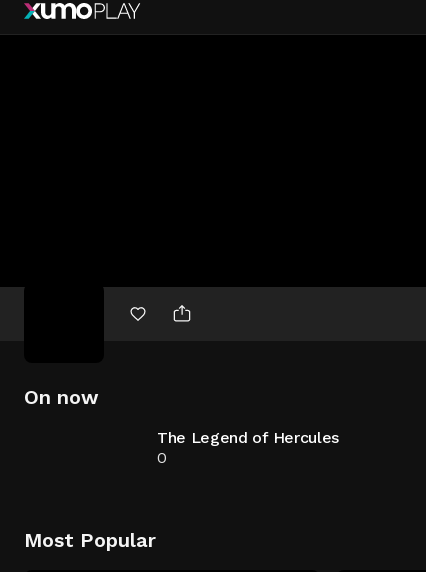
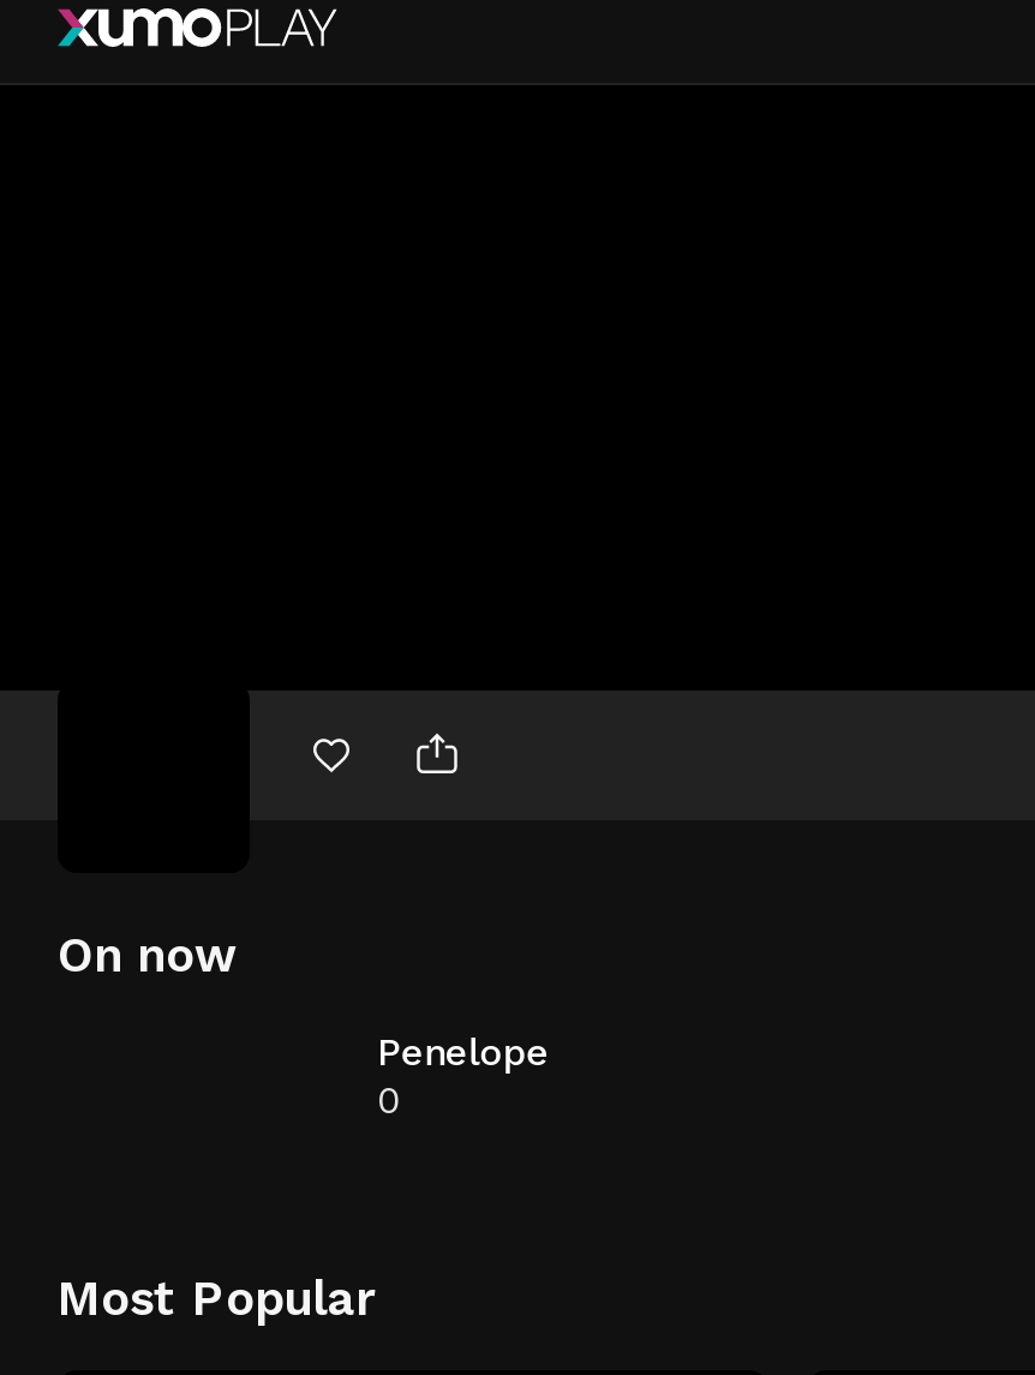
[157,428,339,447] The Legend of Hercules -> [377,1029,549,1075] Penelope

